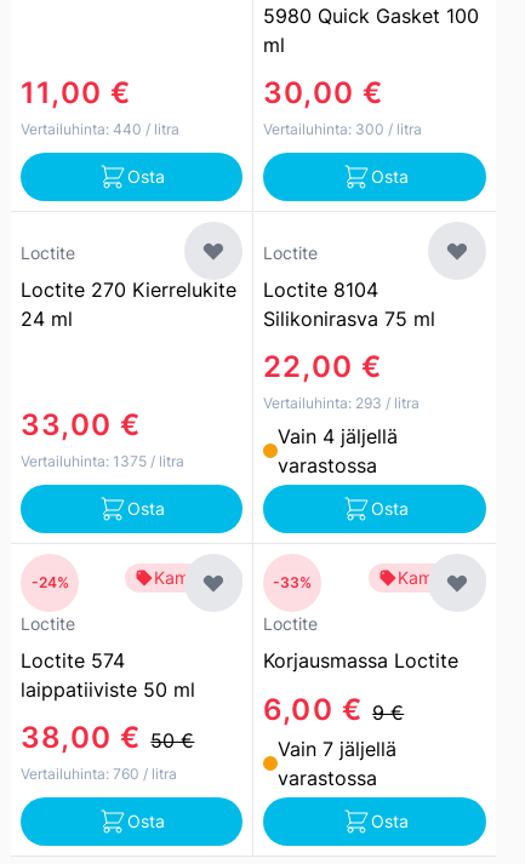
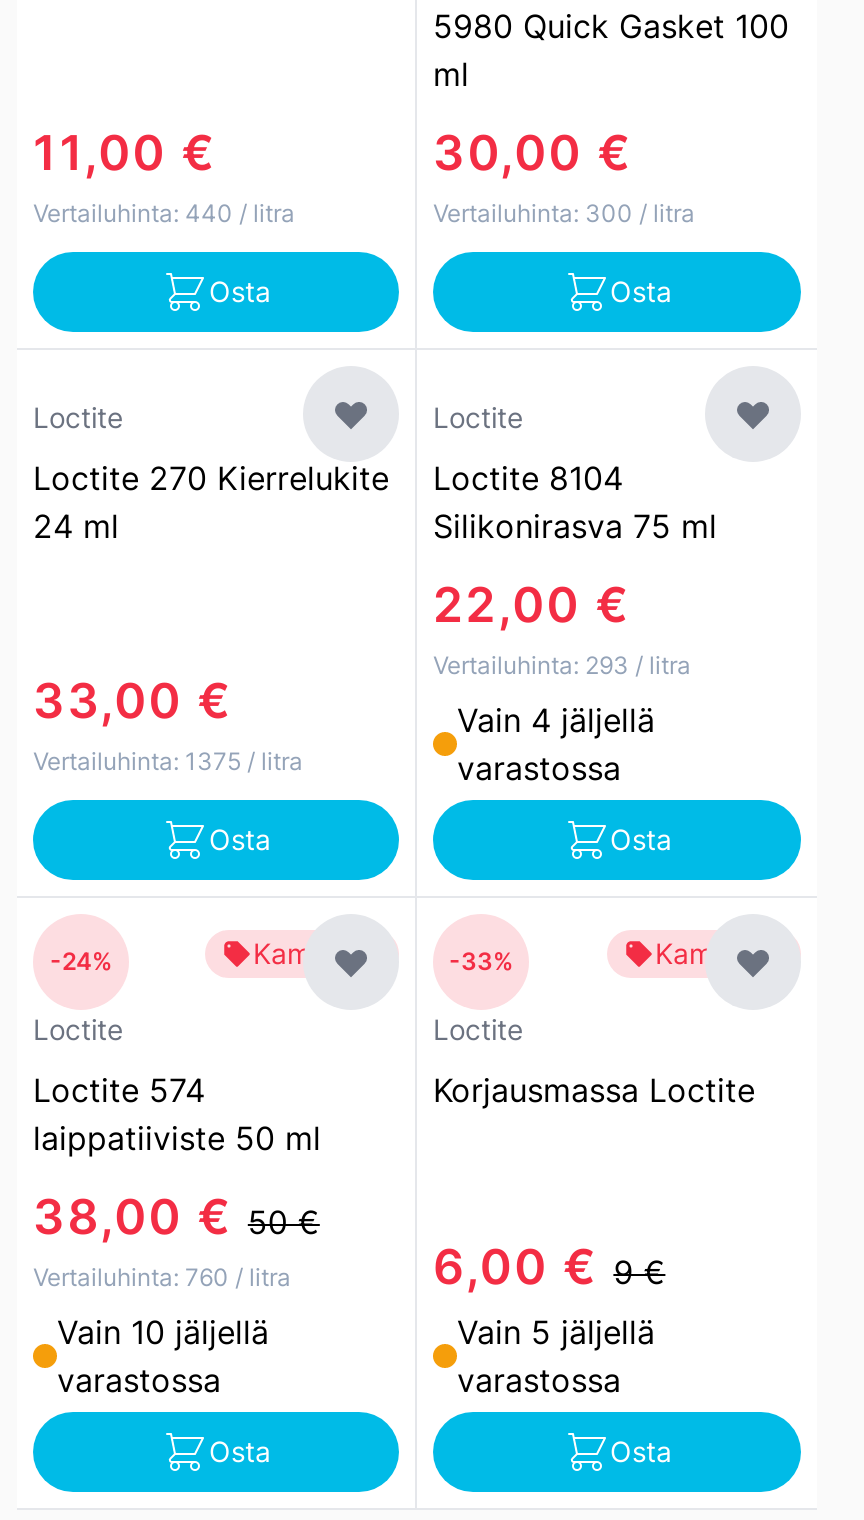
[278,737,396,761] Vain 7 jäljellä -> [457,1312,655,1352] Vain 5 jäljellä
none -> [57,1312,269,1400] Vain 10 jäljellä | varastossa

